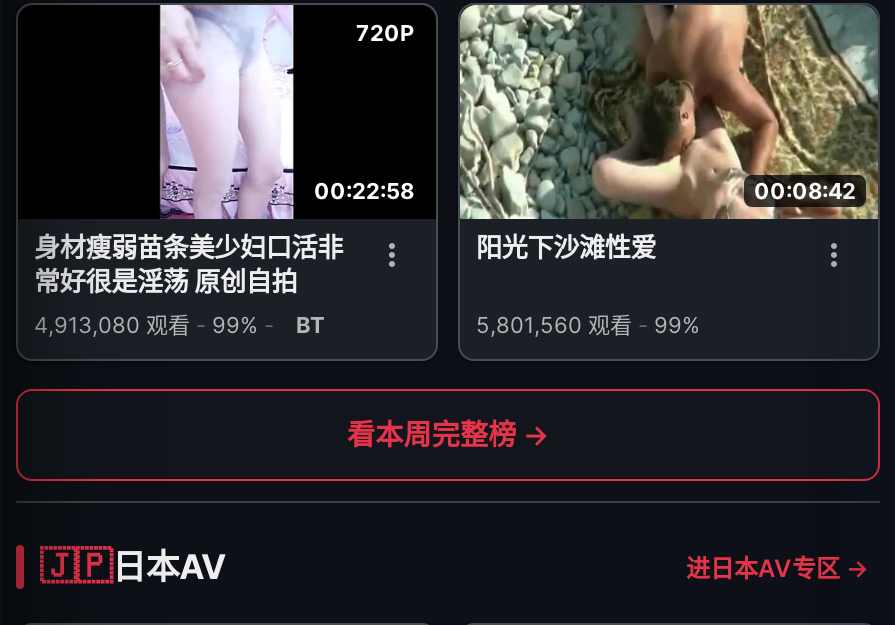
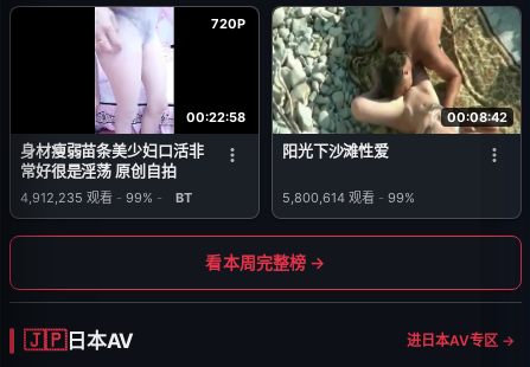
[34,312,324,340] 4,913,080观看 - 99% - BT -> [20,189,192,205] 4,912,235观看 - 99% - BT
[476,312,700,340] 5,801,560观看 - 99% -> [282,189,415,205] 5,800,614观看 - 99%

